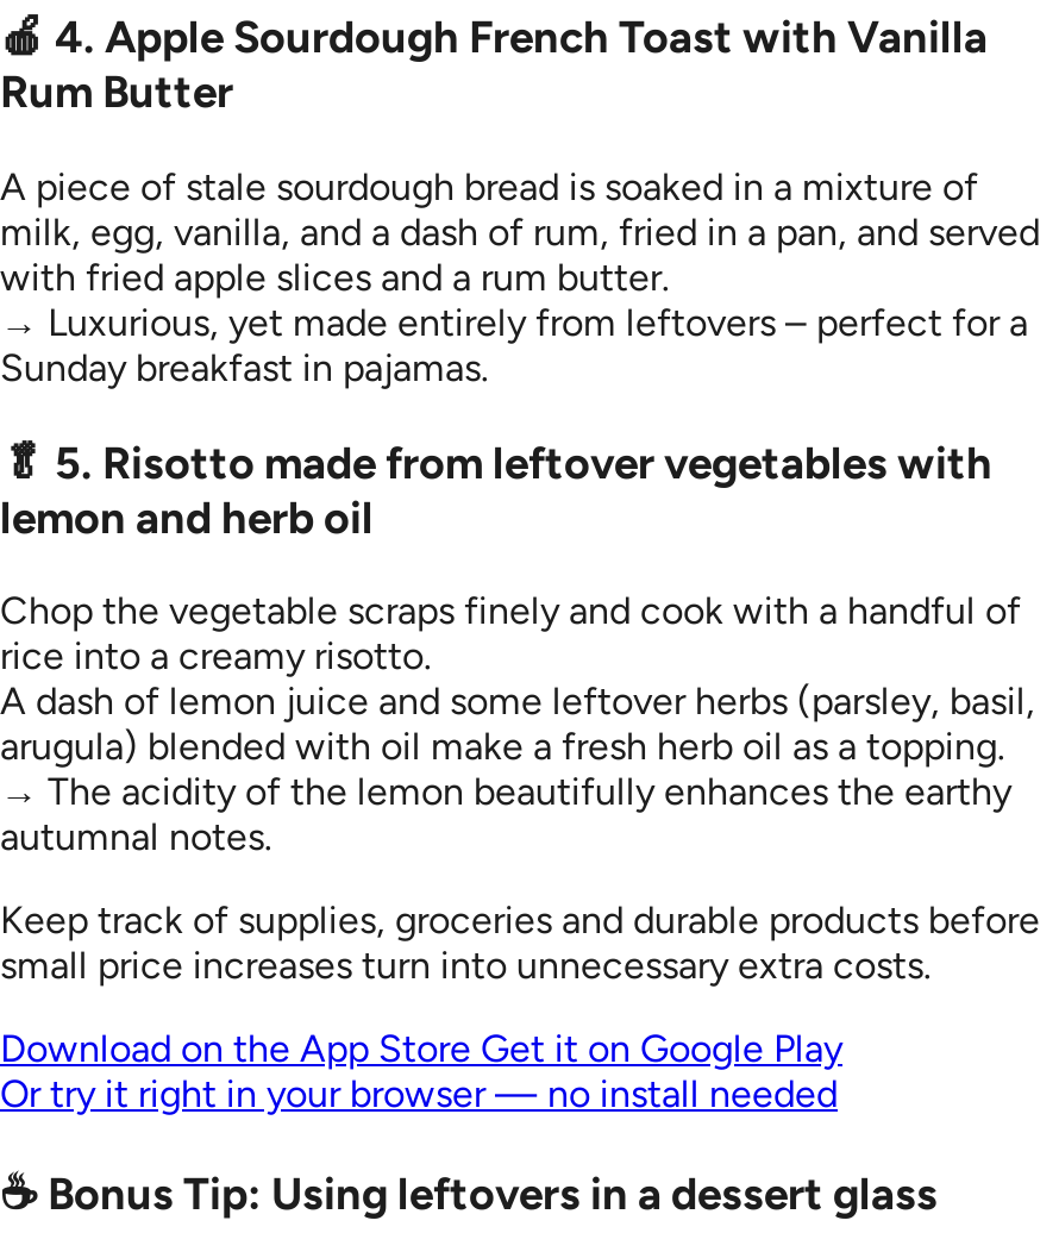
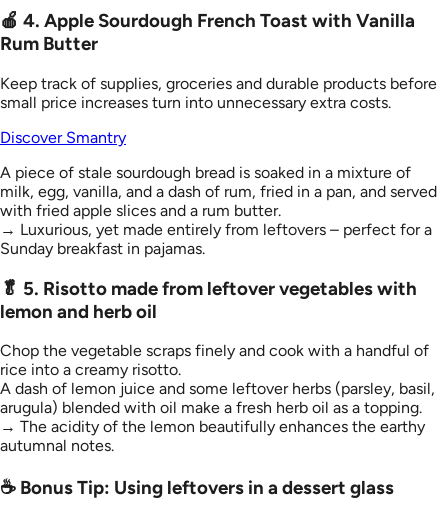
none -> [0,128,126,147] Discover Smantry
moved [0,164,1040,860] -> [0,163,437,455]: A piece of stale sourdough bread is soaked in a mixture of | milk, egg, vanilla, and a dash of rum, fried in a pan, and served | with fried apple slices and a rum butter. | ... | arugula) blended with oil make a fresh herb oil as a topping. | autumnal notes.
moved [0,898,1040,989] -> [0,74,437,112]: Keep track of supplies, groceries and durable products before | small price increases turn into unnecessary extra costs.
[0,1027,842,1117] Download on the App Store Get it on Google Play | Or try it right in your browser — no install needed -> none

